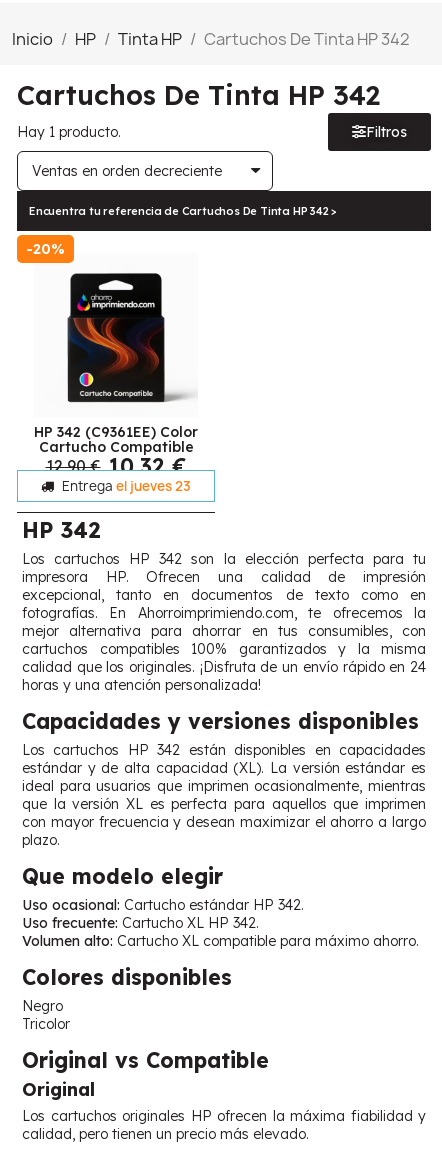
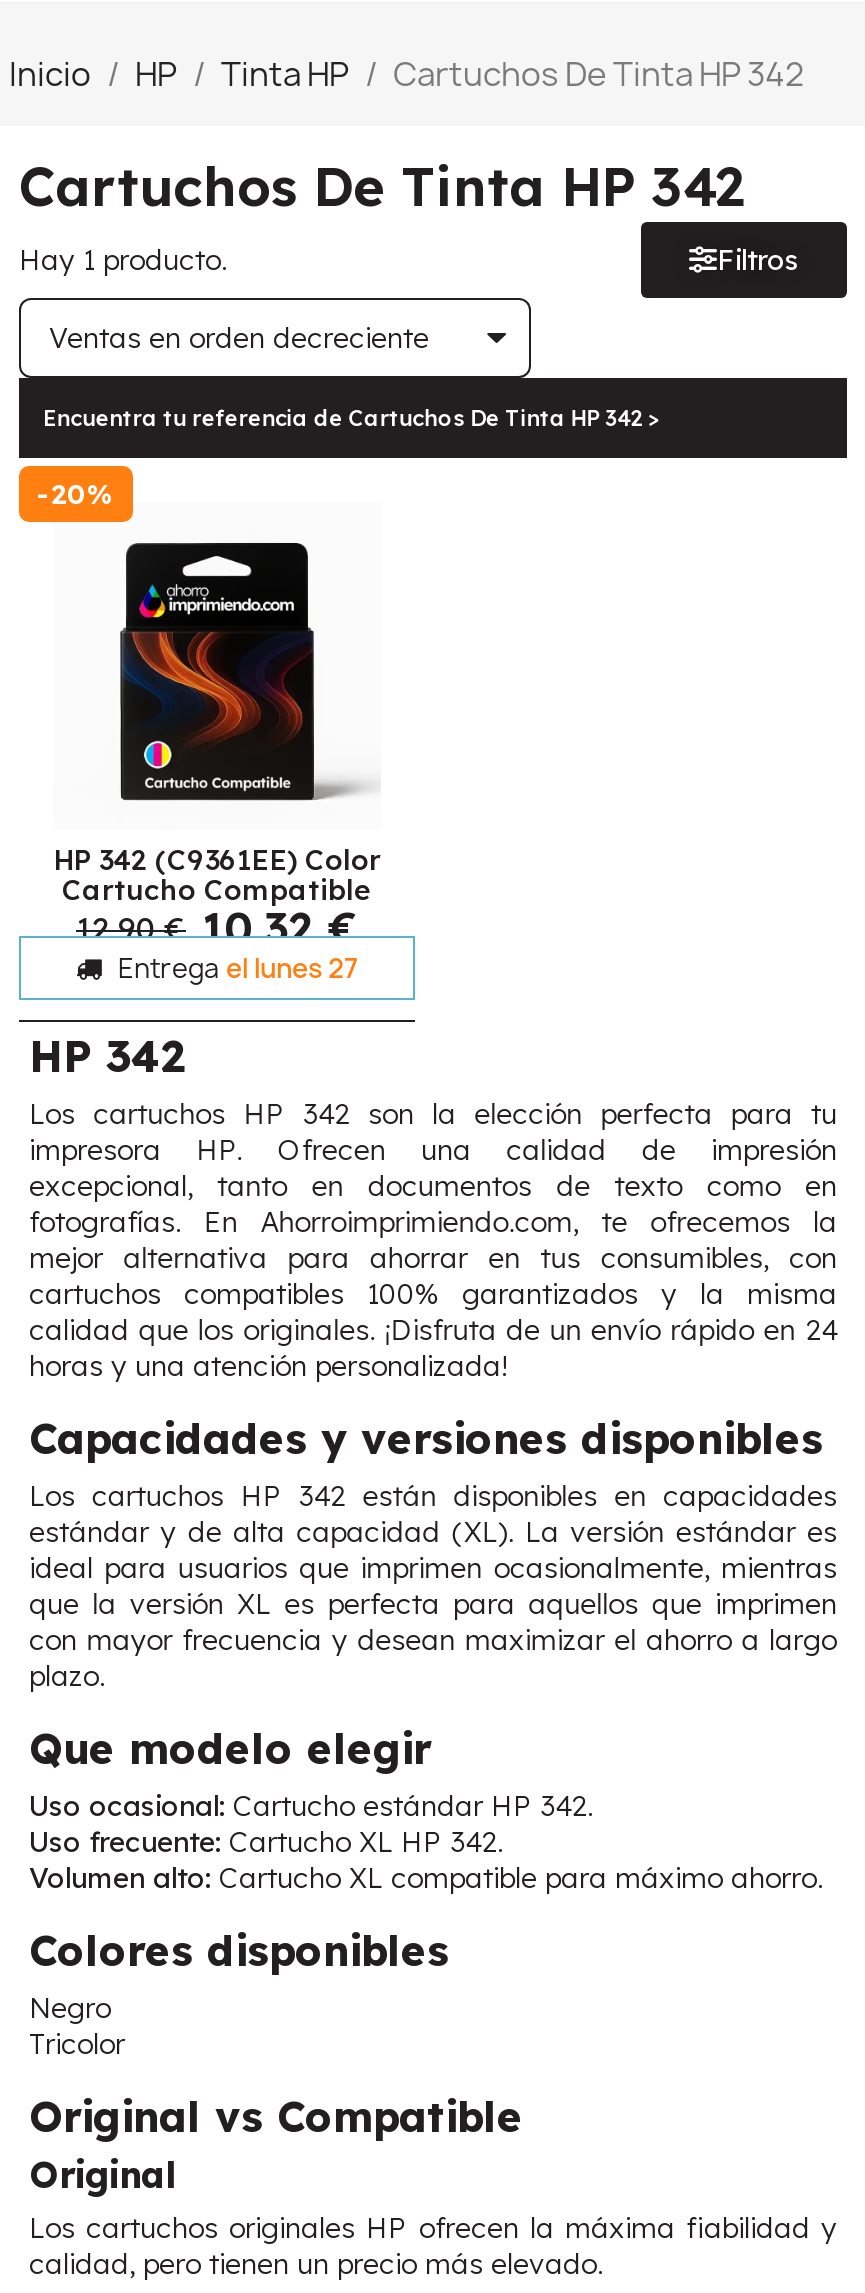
[59,477,191,495] Entrega el jueves 23 -> [112,950,358,986] Entrega el lunes 27

